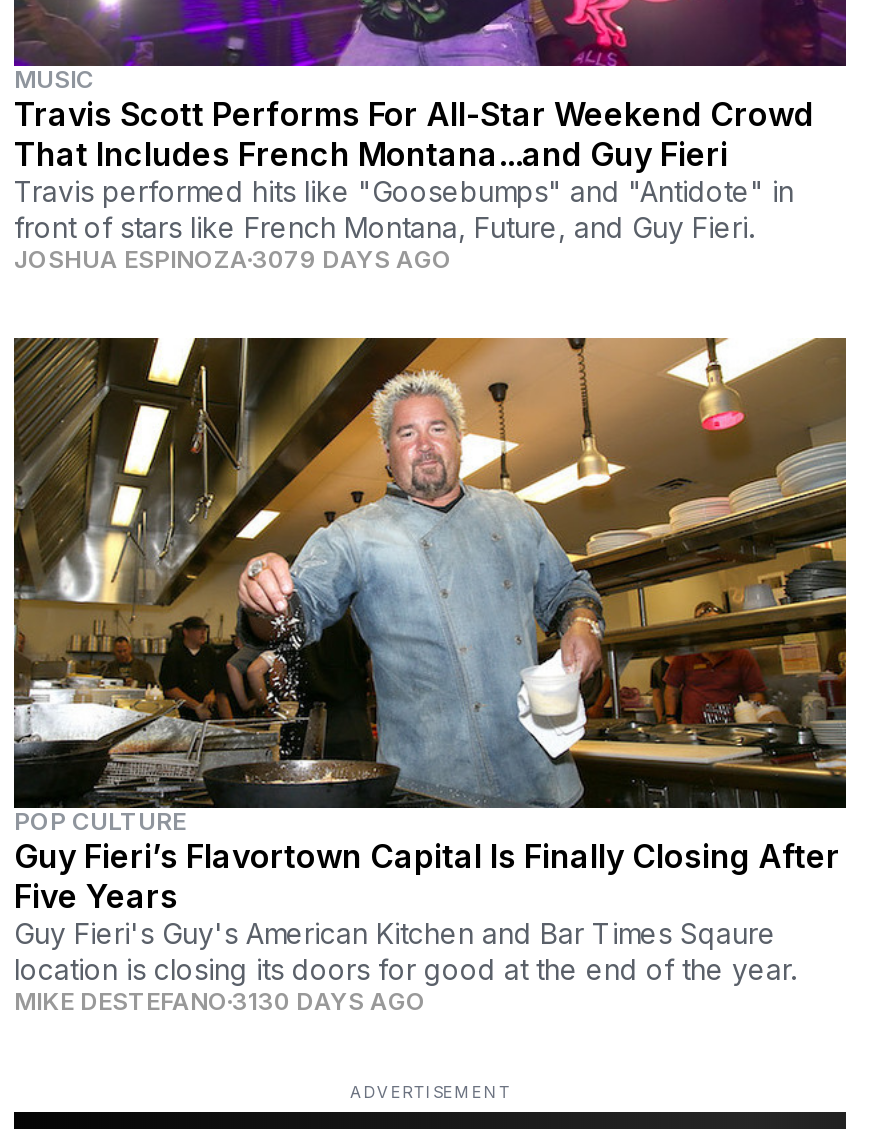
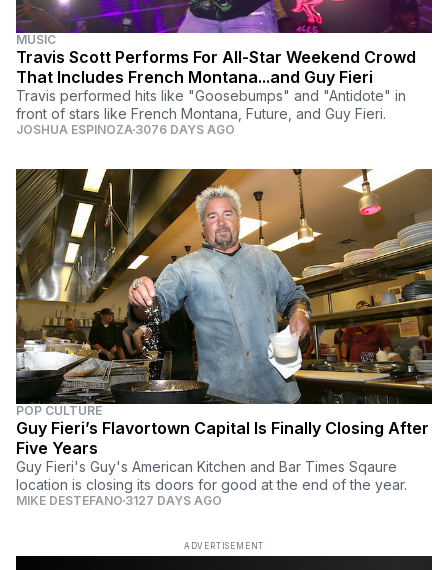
[14,245,452,275] JOSHUA ESPINOZA 3079 DAYS AGO -> [16,122,235,137] JOSHUA ESPINOZA 3076 DAYS AGO
[14,985,426,1015] MIKE DESTEFANO 3130 DAYS AGO -> [16,493,222,508] MIKE DESTEFANO 3127 DAYS AGO

